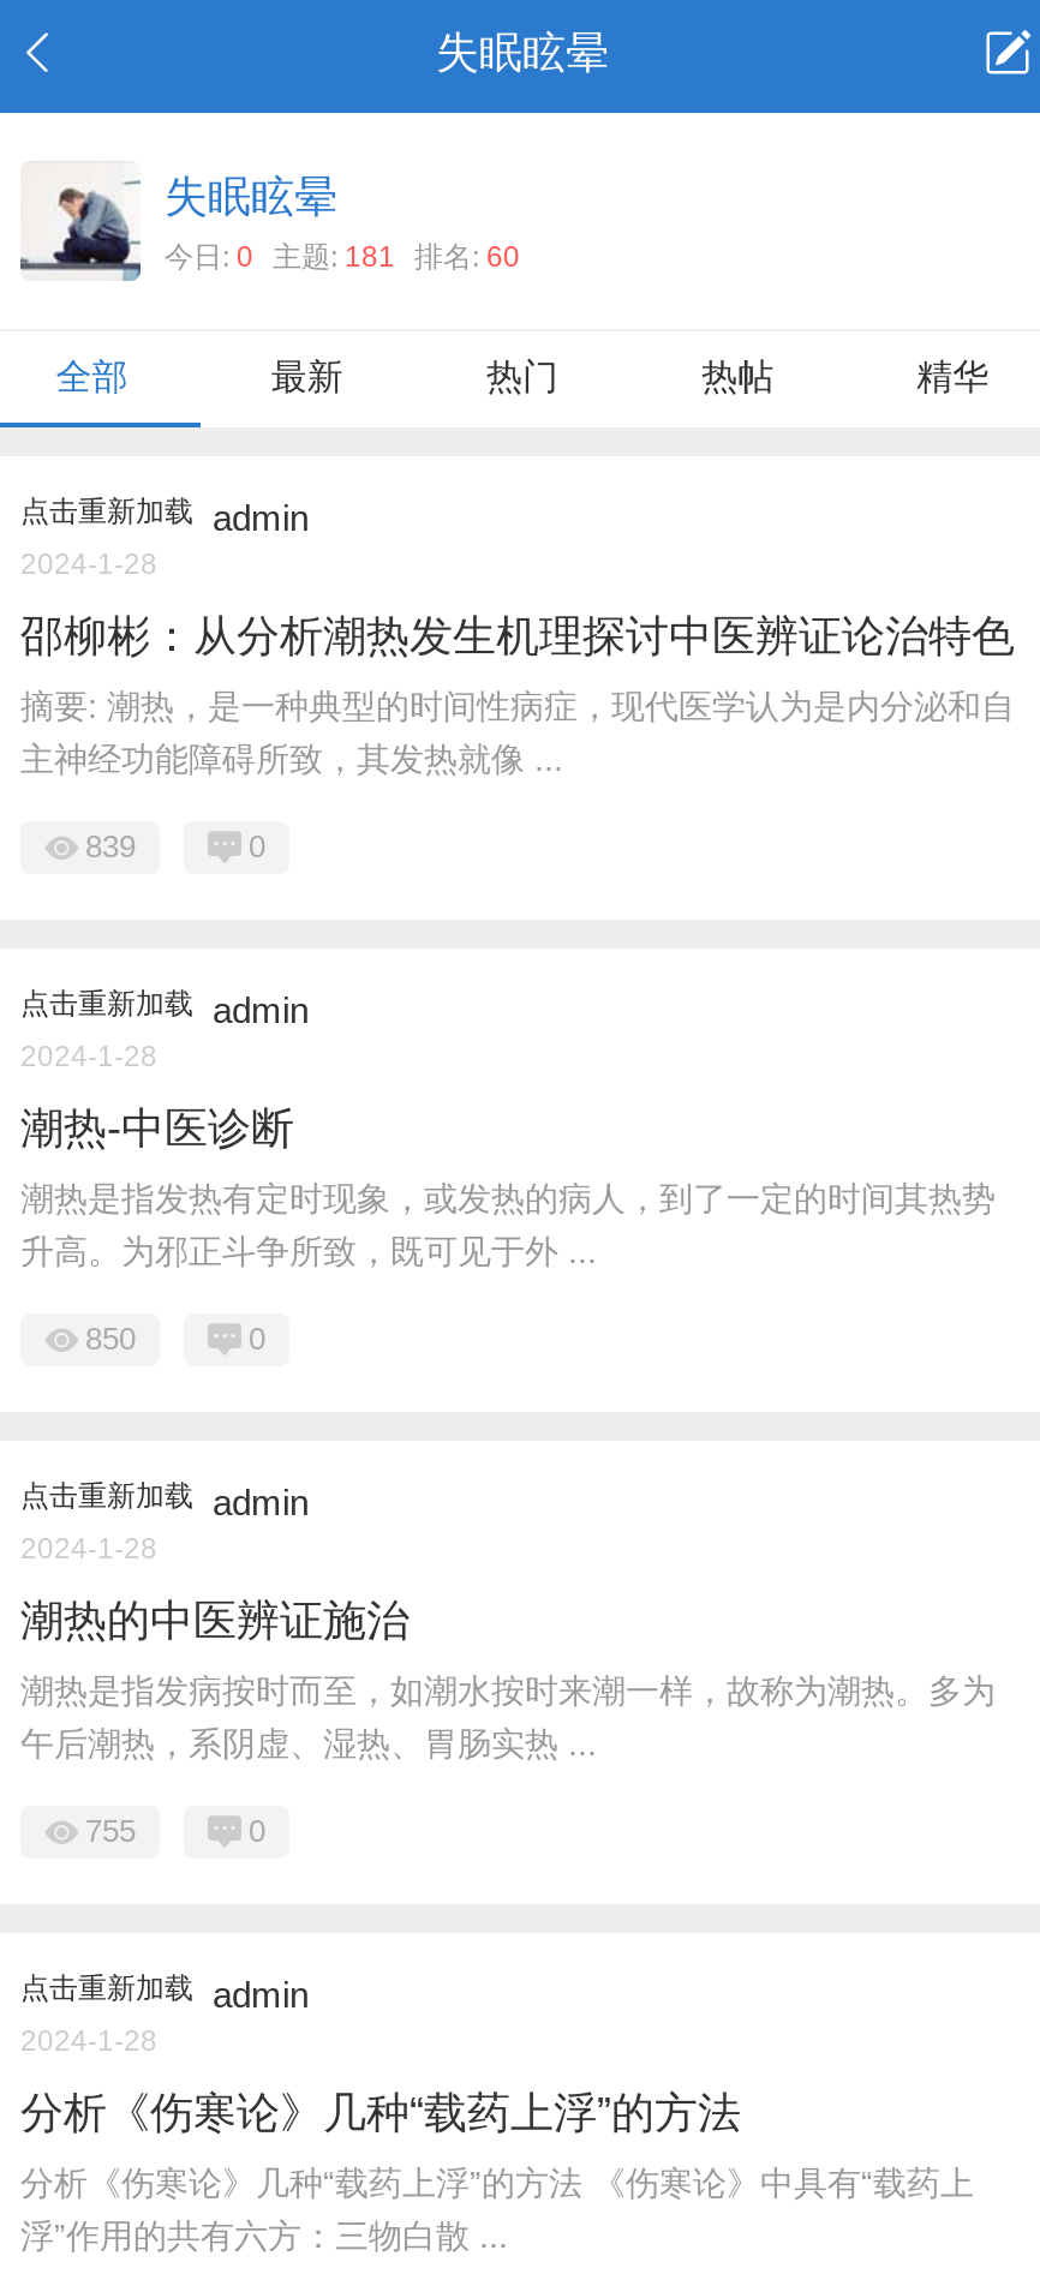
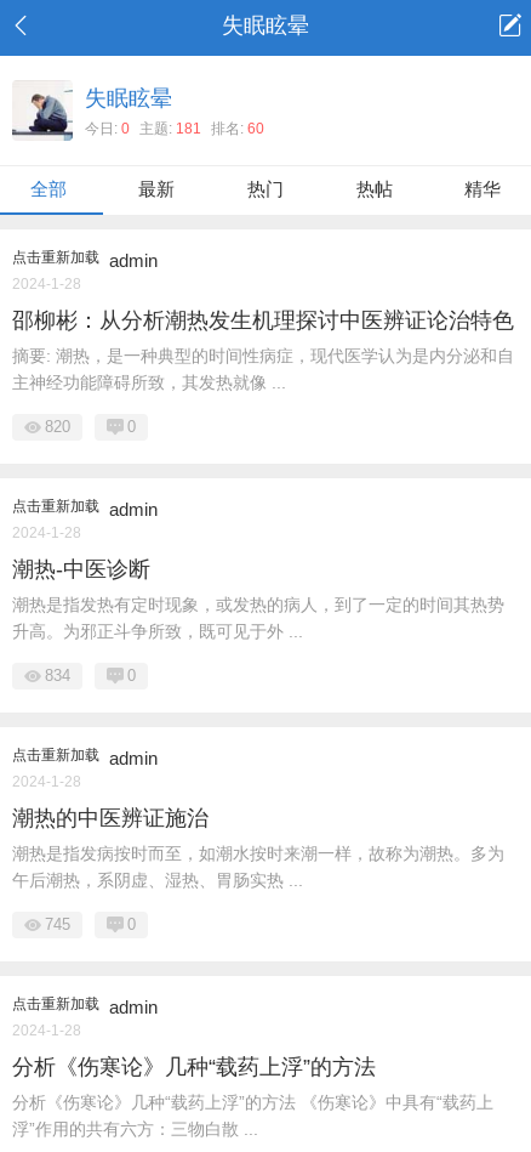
[85,828,136,864] 839 -> [45,418,70,436] 820
[85,1321,136,1357] 850 -> [45,666,70,685] 834
[85,1813,136,1849] 755 -> [45,915,70,933] 745

